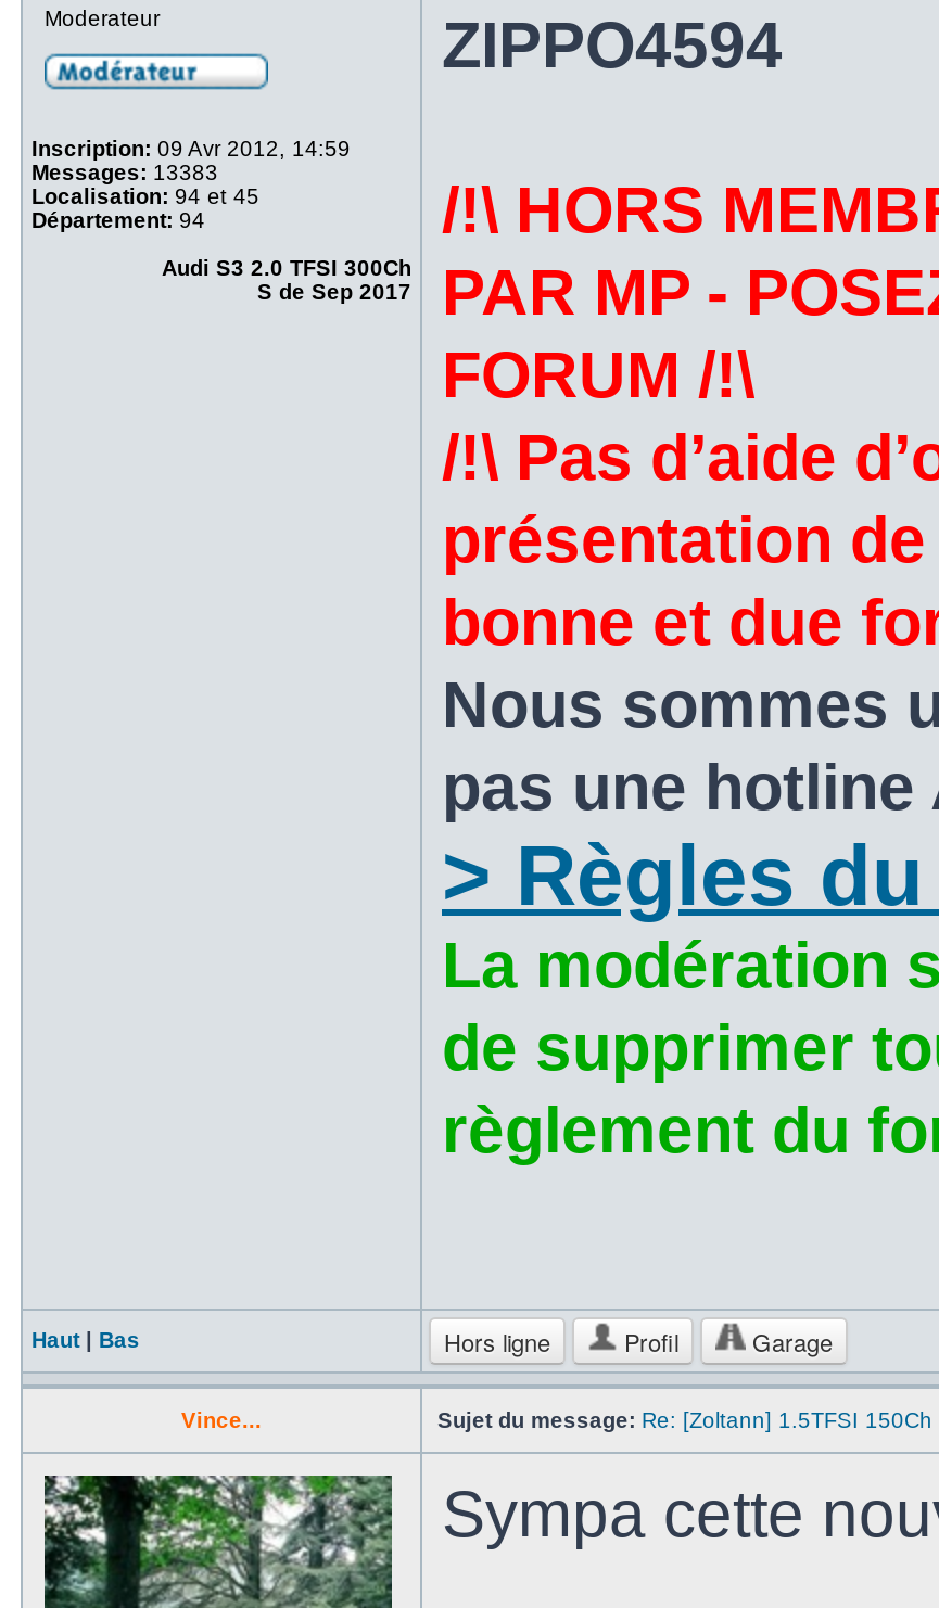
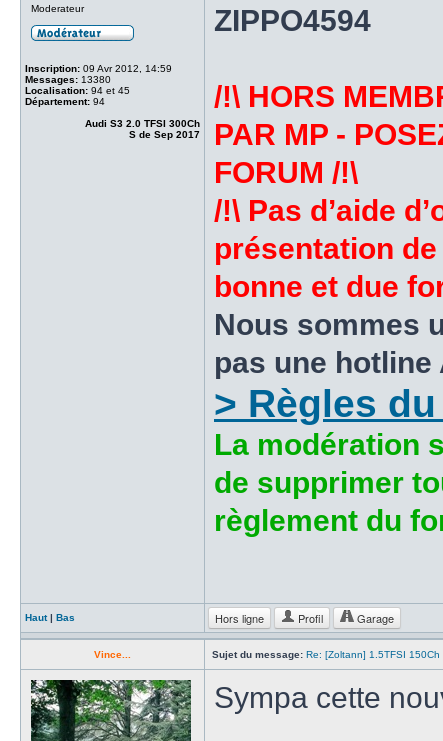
[31,161,218,184] Messages: 13383 -> [25,74,111,85] Messages: 13380

